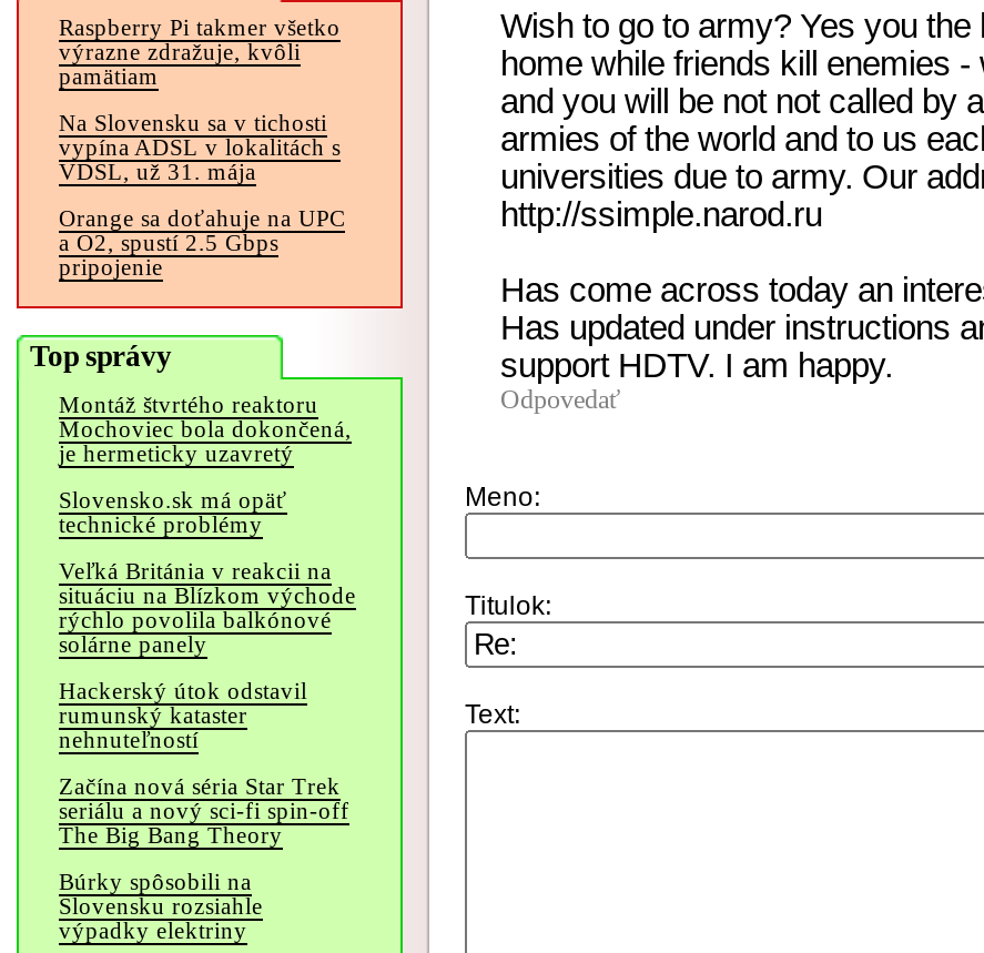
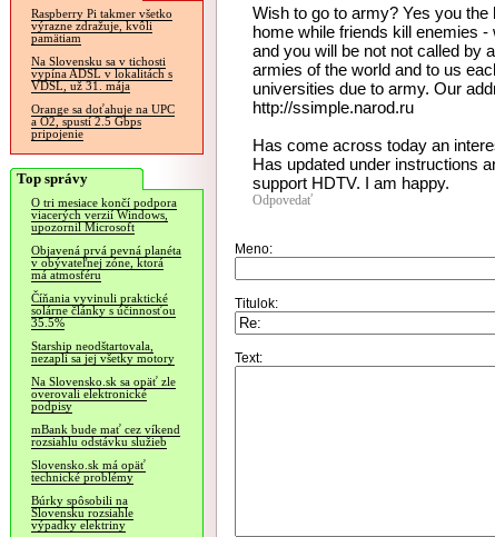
[59,393,352,466] Montáž štvrtého reaktoru | Mochoviec bola dokončená, | je hermeticky uzavretý -> [31,197,181,448] O tri mesiace končí podpora | viacerých verzií Windows, | upozornil Microsoft | Objavená prvá pevná planéta | v obývateľnej zóne, ktorá | má atmosféru | Číňania vyvinuli praktické | solárne články s účinnosťou | 35.5% | Starship neodštartovala, | nezapli sa jej všetky motory | Na Slovensko.sk sa opäť zle | overovali elektronické | podpisy | mBank bude mať cez víkend | rozsiahlu odstávku služieb
moved [59,488,287,537] -> [31,459,146,484]: Slovensko.sk má opäť | technické problémy
[59,559,356,848] Veľká Británia v reakcii na | situáciu na Blízkom východe | rýchlo povolila balkónové | solárne panely | Hackerský útok odstavil | rumunský kataster | nehnuteľností | Začína nová séria Star Trek | seriálu a nový sci-fi spin-off | The Big Bang Theory -> none

